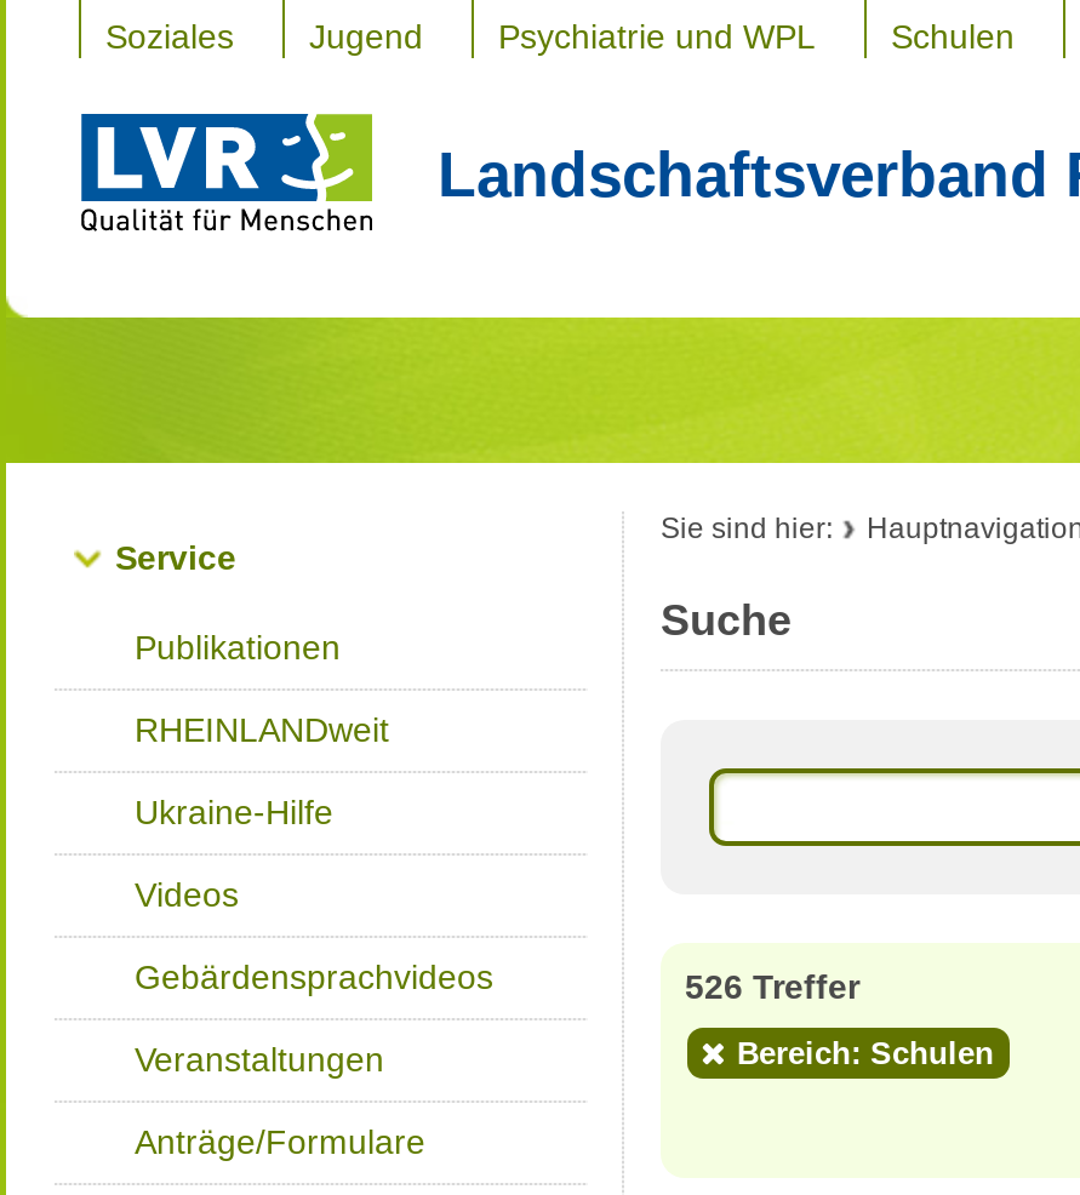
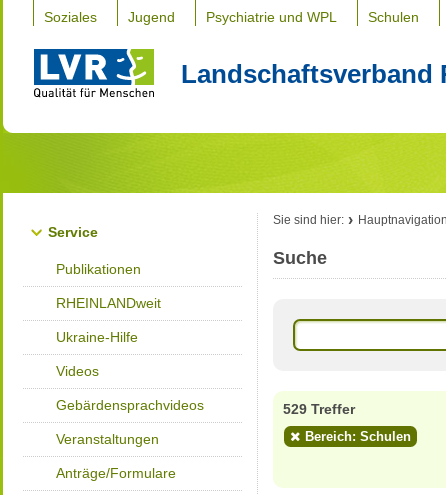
[685,967,859,1006] 526 Treffer -> [283,401,355,417] 529 Treffer

